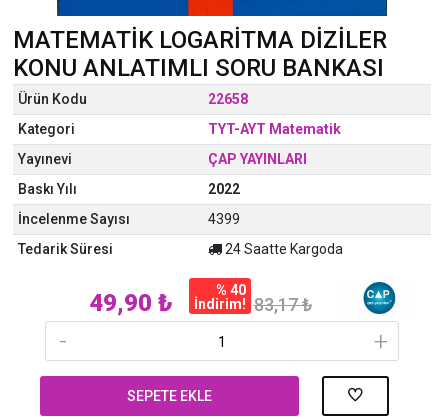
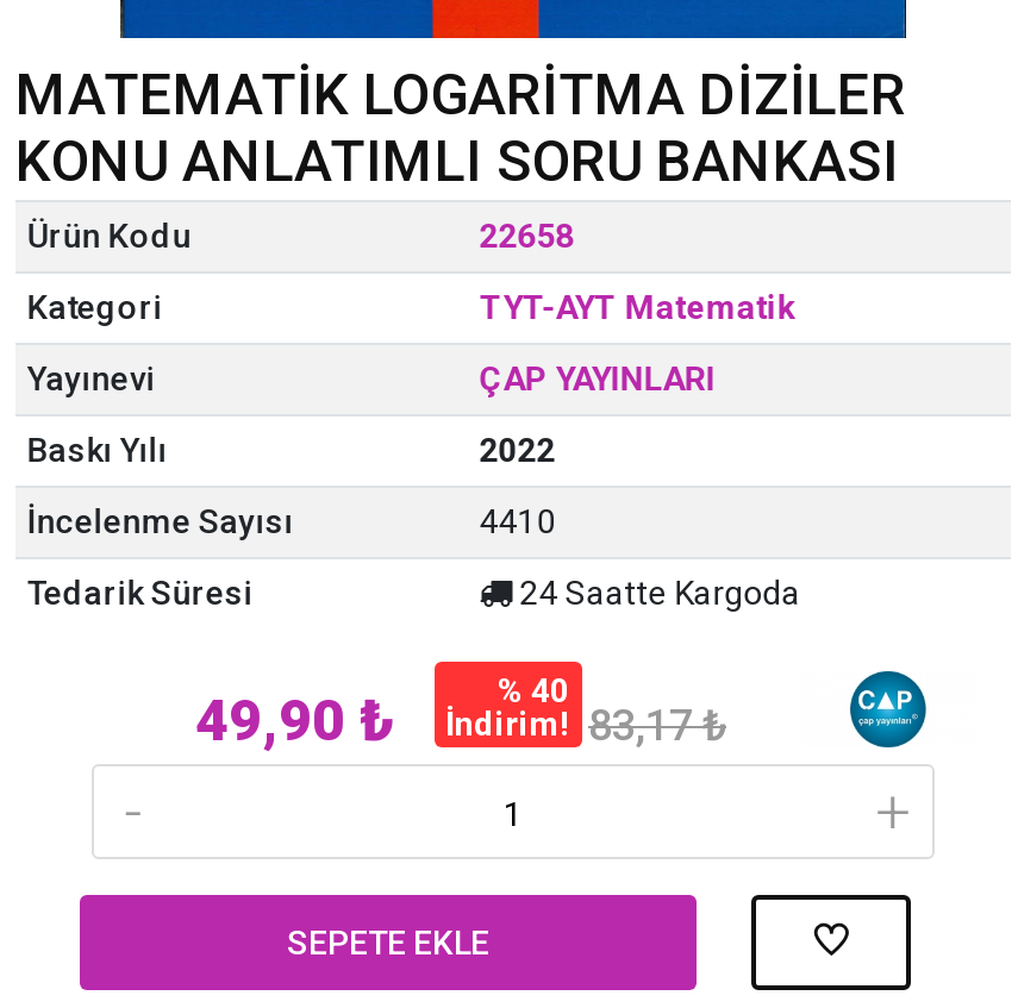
[208,211,240,227] 4399 -> [479,502,556,540] 4410

